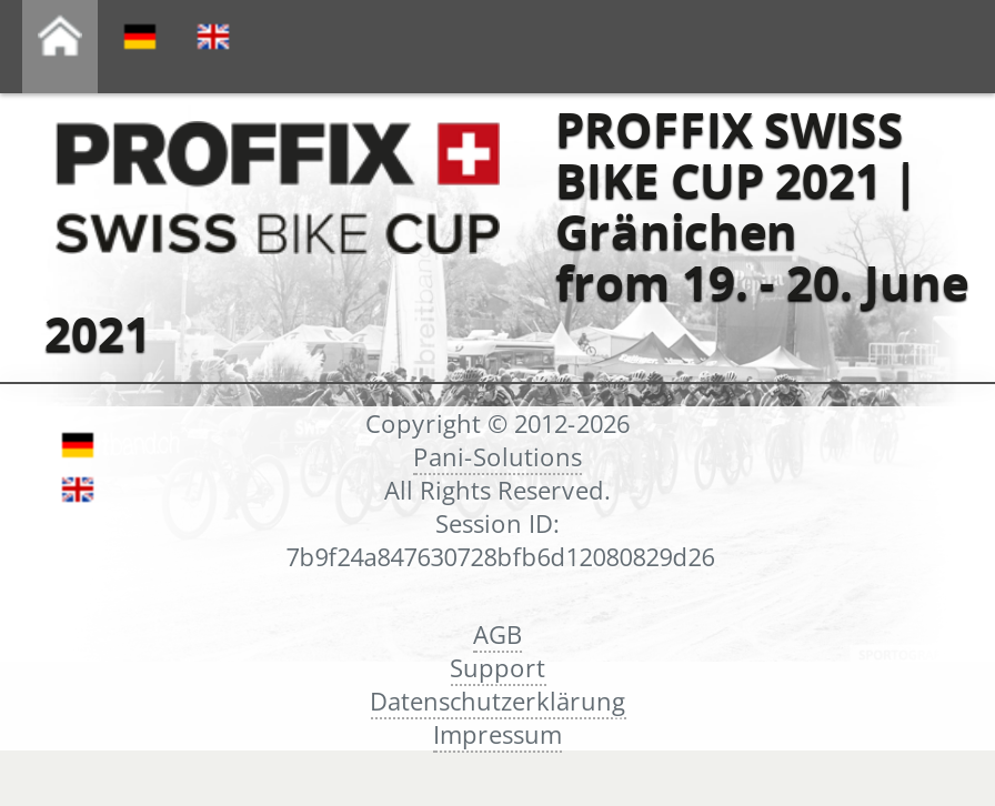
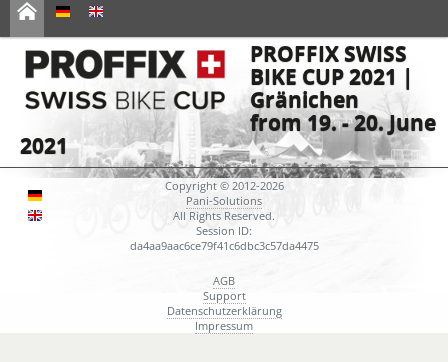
[286,540,715,573] 7b9f24a847630728bfb6d12080829d26 -> [129,238,318,253] da4aa9aac6ce79f41c6dbc3c57da4475

